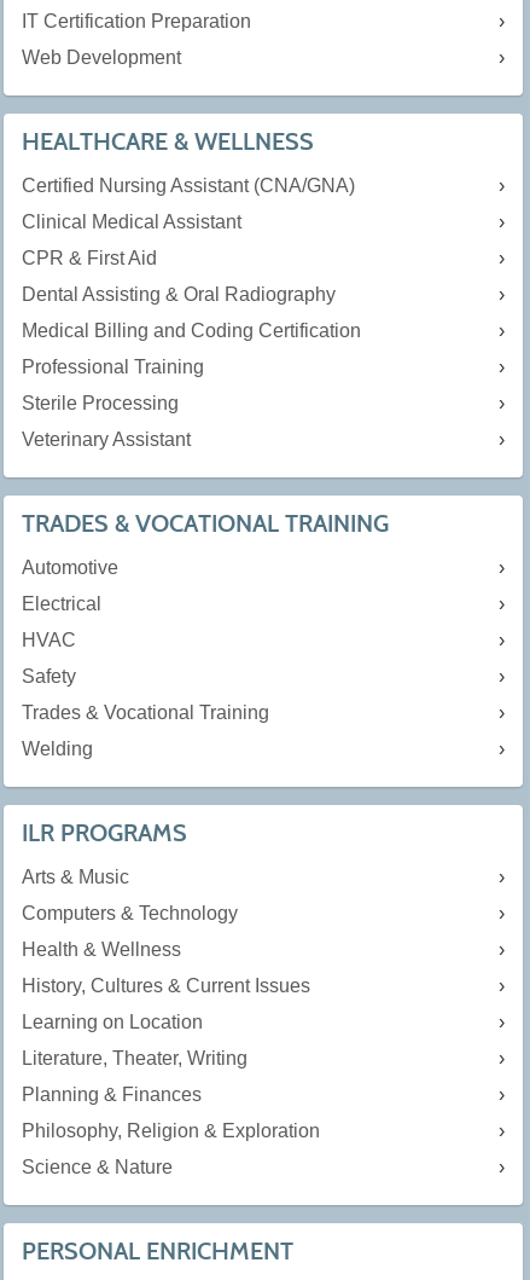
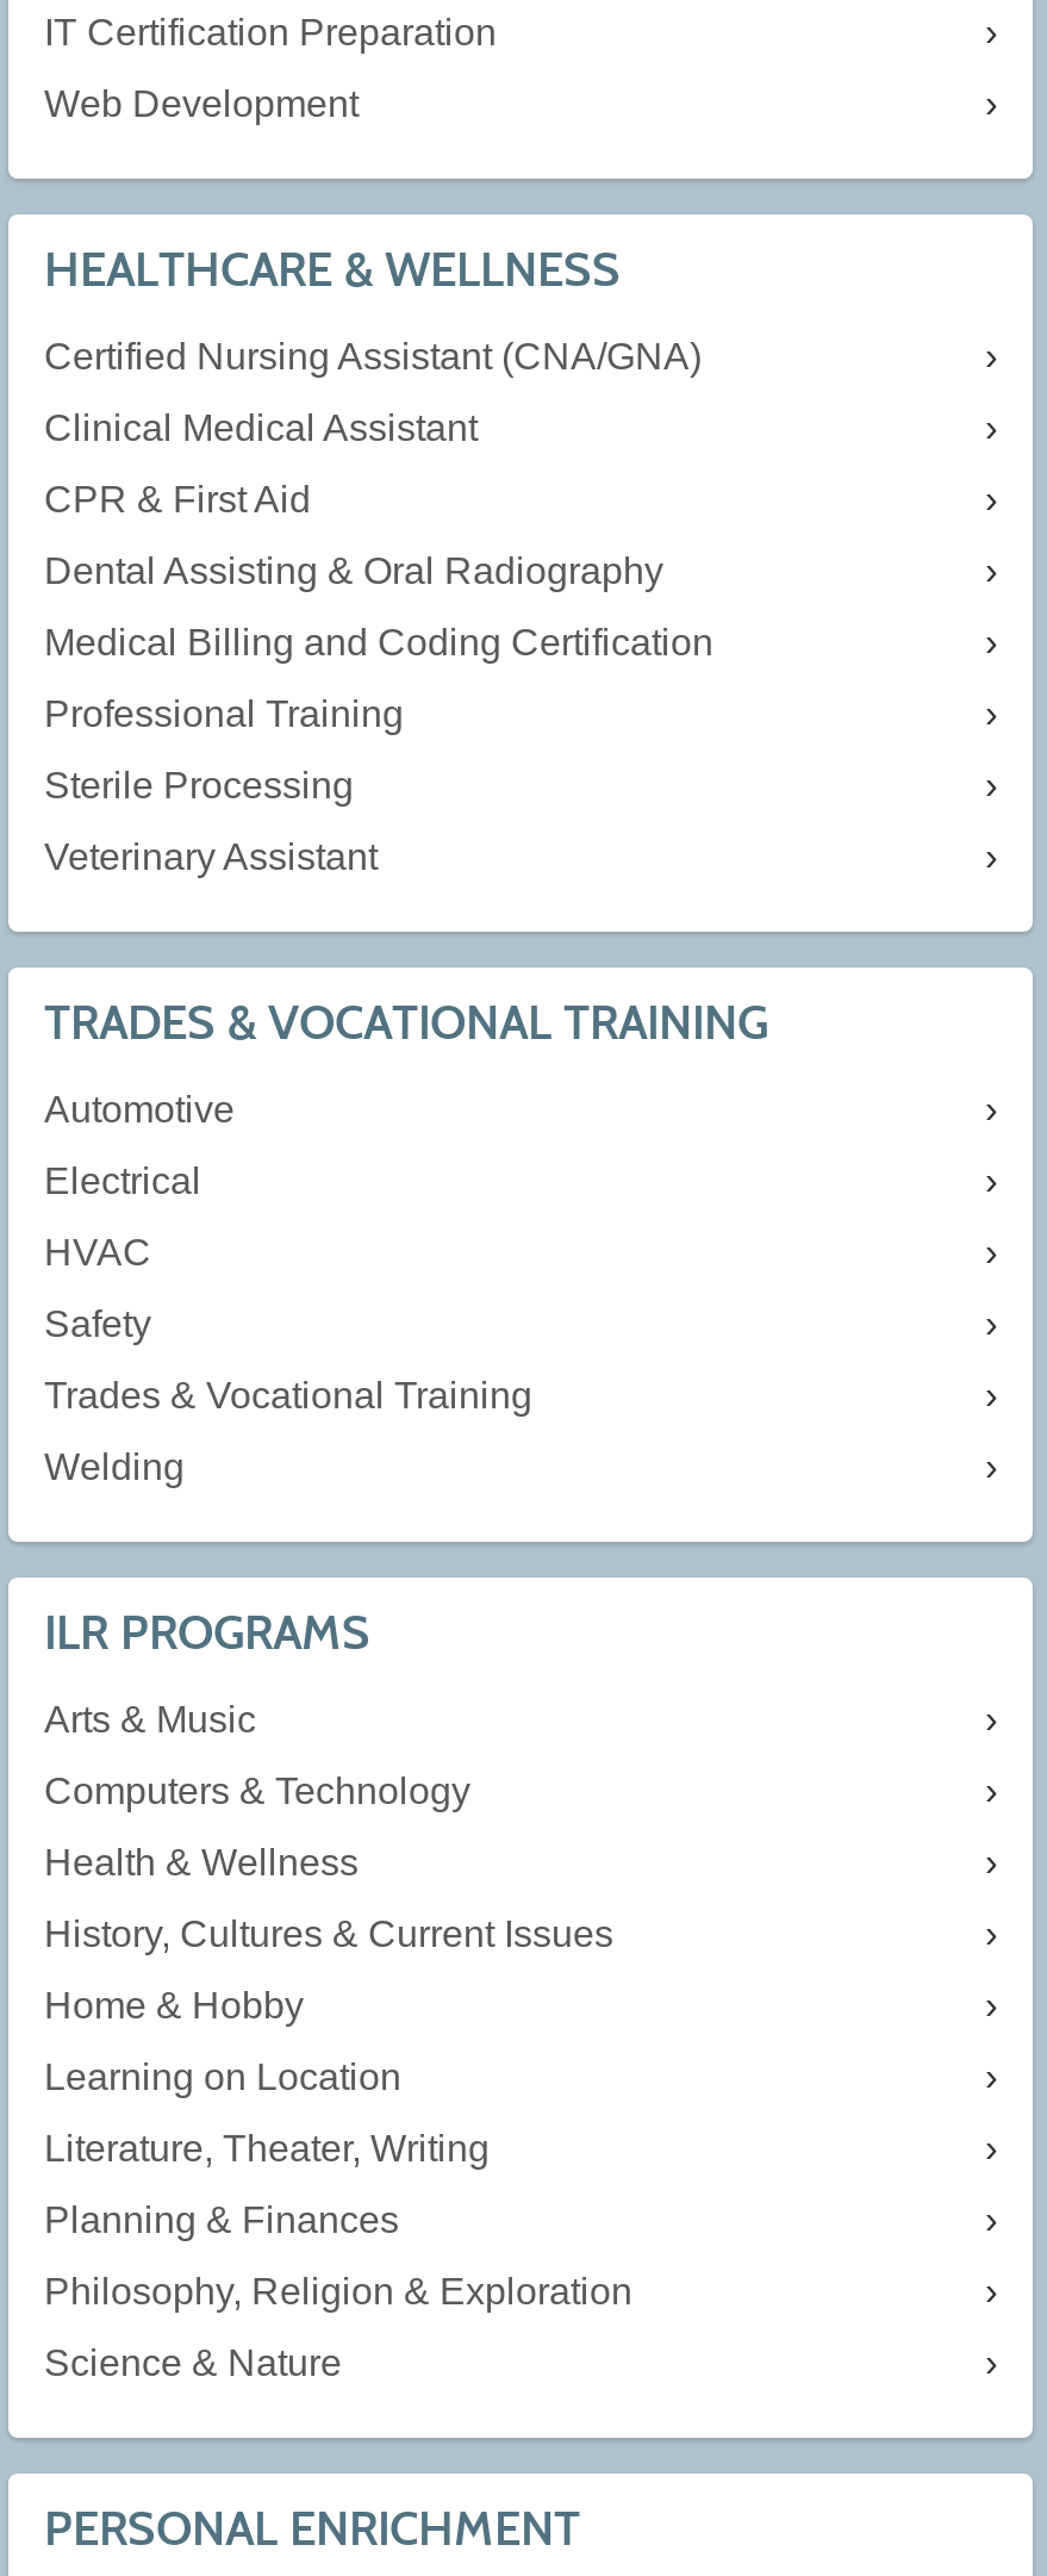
none -> [44,1984,304,2025] Home & Hobby

